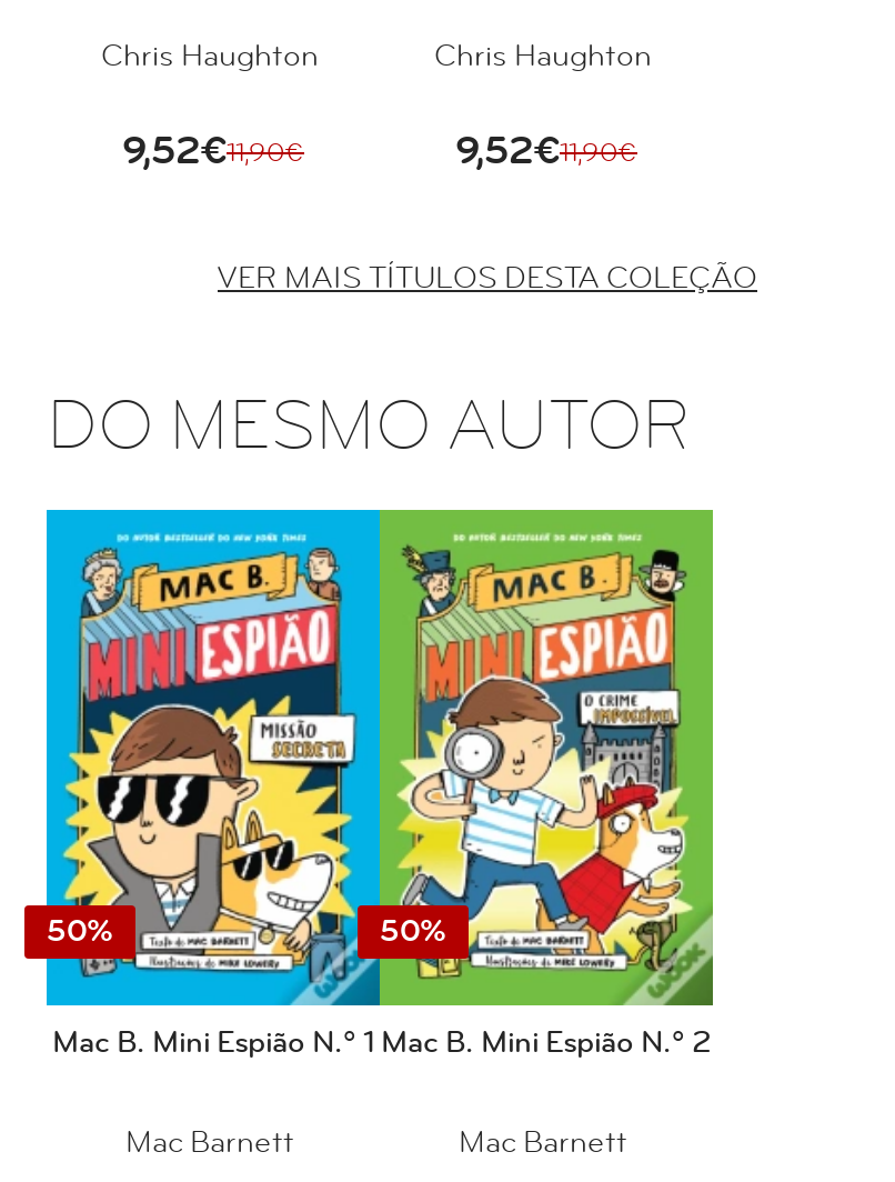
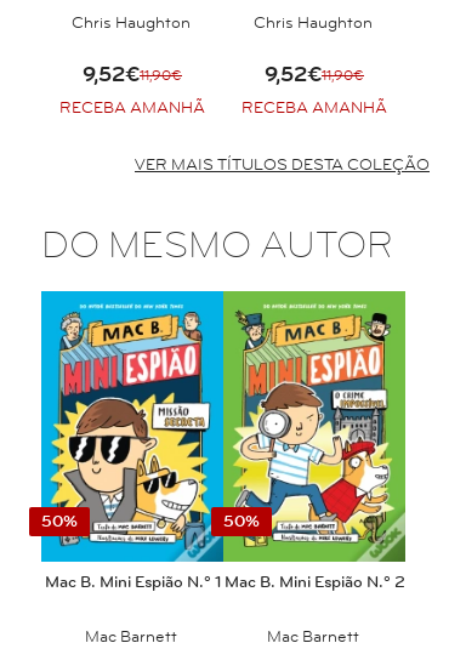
none -> [59,97,205,119] RECEBA AMANHÃ
none -> [241,97,387,119] RECEBA AMANHÃ

